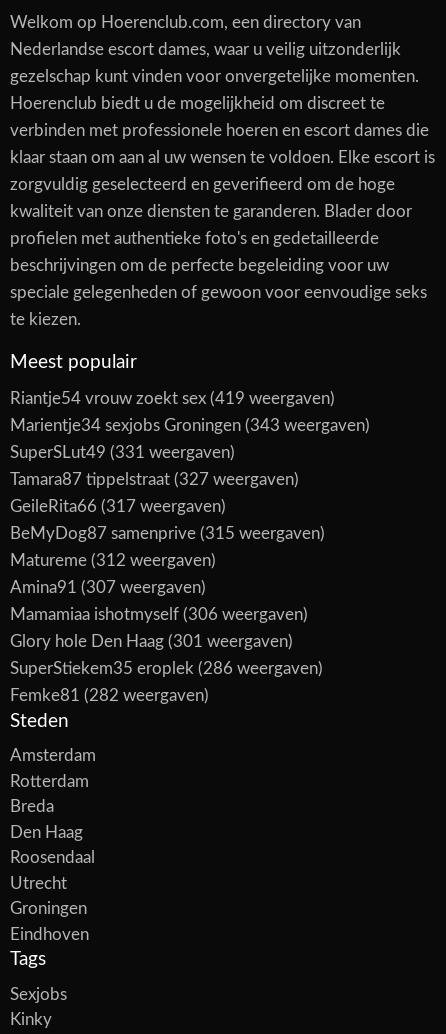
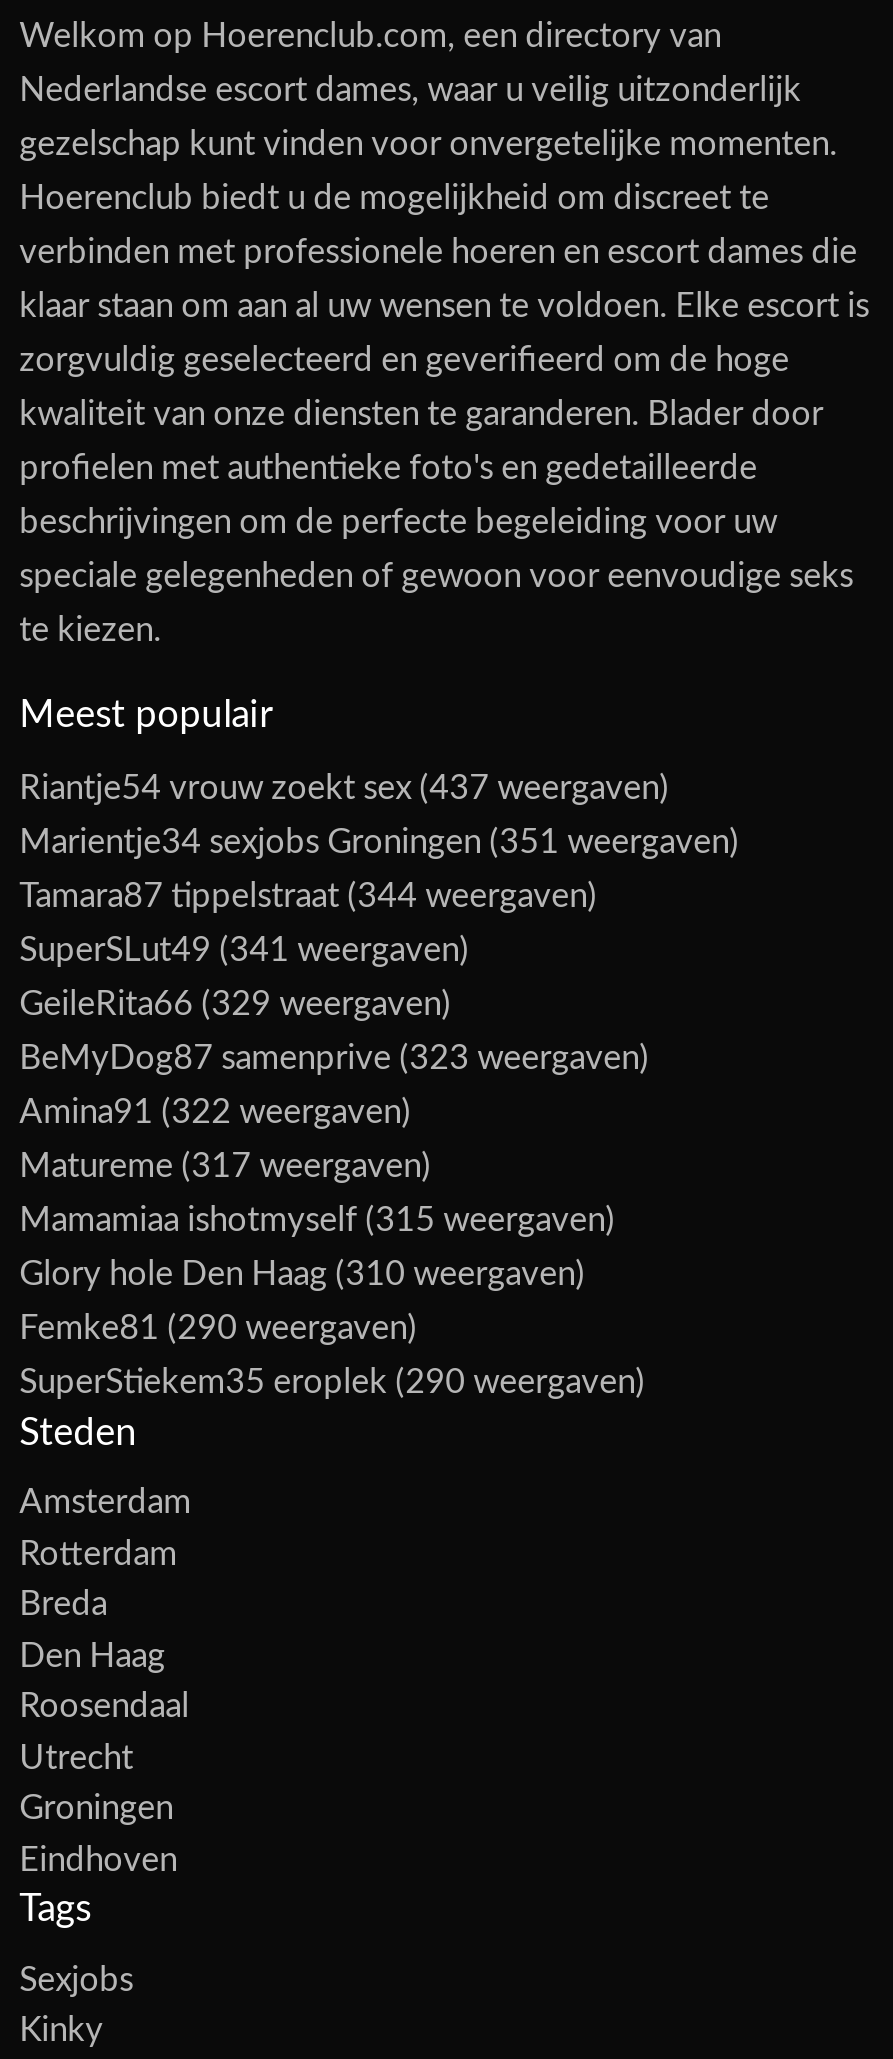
[10,390,335,407] Riantje54 vrouw zoekt sex (419 weergaven) -> [19,770,669,804] Riantje54 vrouw zoekt sex (437 weergaven)
[10,417,370,434] Marientje34 sexjobs Groningen (343 weergaven) -> [19,824,739,858] Marientje34 sexjobs Groningen (351 weergaven)
[10,444,235,461] SuperSLut49 (331 weergaven) -> [19,878,597,912] Tamara87 tippelstraat (344 weergaven)
[10,471,299,488] Tamara87 tippelstraat (327 weergaven) -> [19,932,469,966] SuperSLut49 (341 weergaven)
[10,498,226,515] GeileRita66 (317 weergaven) -> [19,986,451,1020] GeileRita66 (329 weergaven)
[10,525,325,542] BeMyDog87 samenprive (315 weergaven) -> [19,1040,649,1074] BeMyDog87 samenprive (323 weergaven)
[10,552,216,569] Matureme (312 weergaven) -> [19,1094,411,1128] Amina91 (322 weergaven)
[10,579,206,596] Amina91 (307 weergaven) -> [19,1148,431,1182] Matureme (317 weergaven)
[10,606,308,623] Mamamiaa ishotmyself (306 weergaven) -> [19,1202,615,1236] Mamamiaa ishotmyself (315 weergaven)
[10,633,293,650] Glory hole Den Haag (301 weergaven) -> [19,1256,585,1290] Glory hole Den Haag (310 weergaven)
[10,660,323,677] SuperStiekem35 eroplek (286 weergaven) -> [19,1310,417,1344] Femke81 (290 weergaven)
[10,687,209,704] Femke81 (282 weergaven) -> [19,1364,645,1398] SuperStiekem35 eroplek (290 weergaven)

